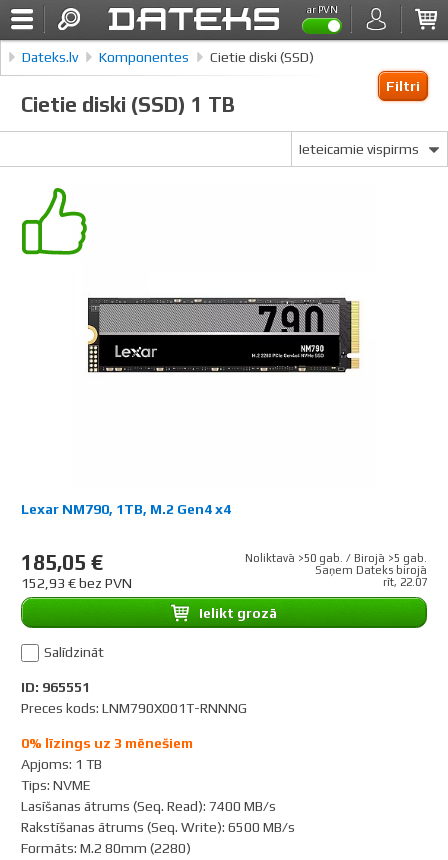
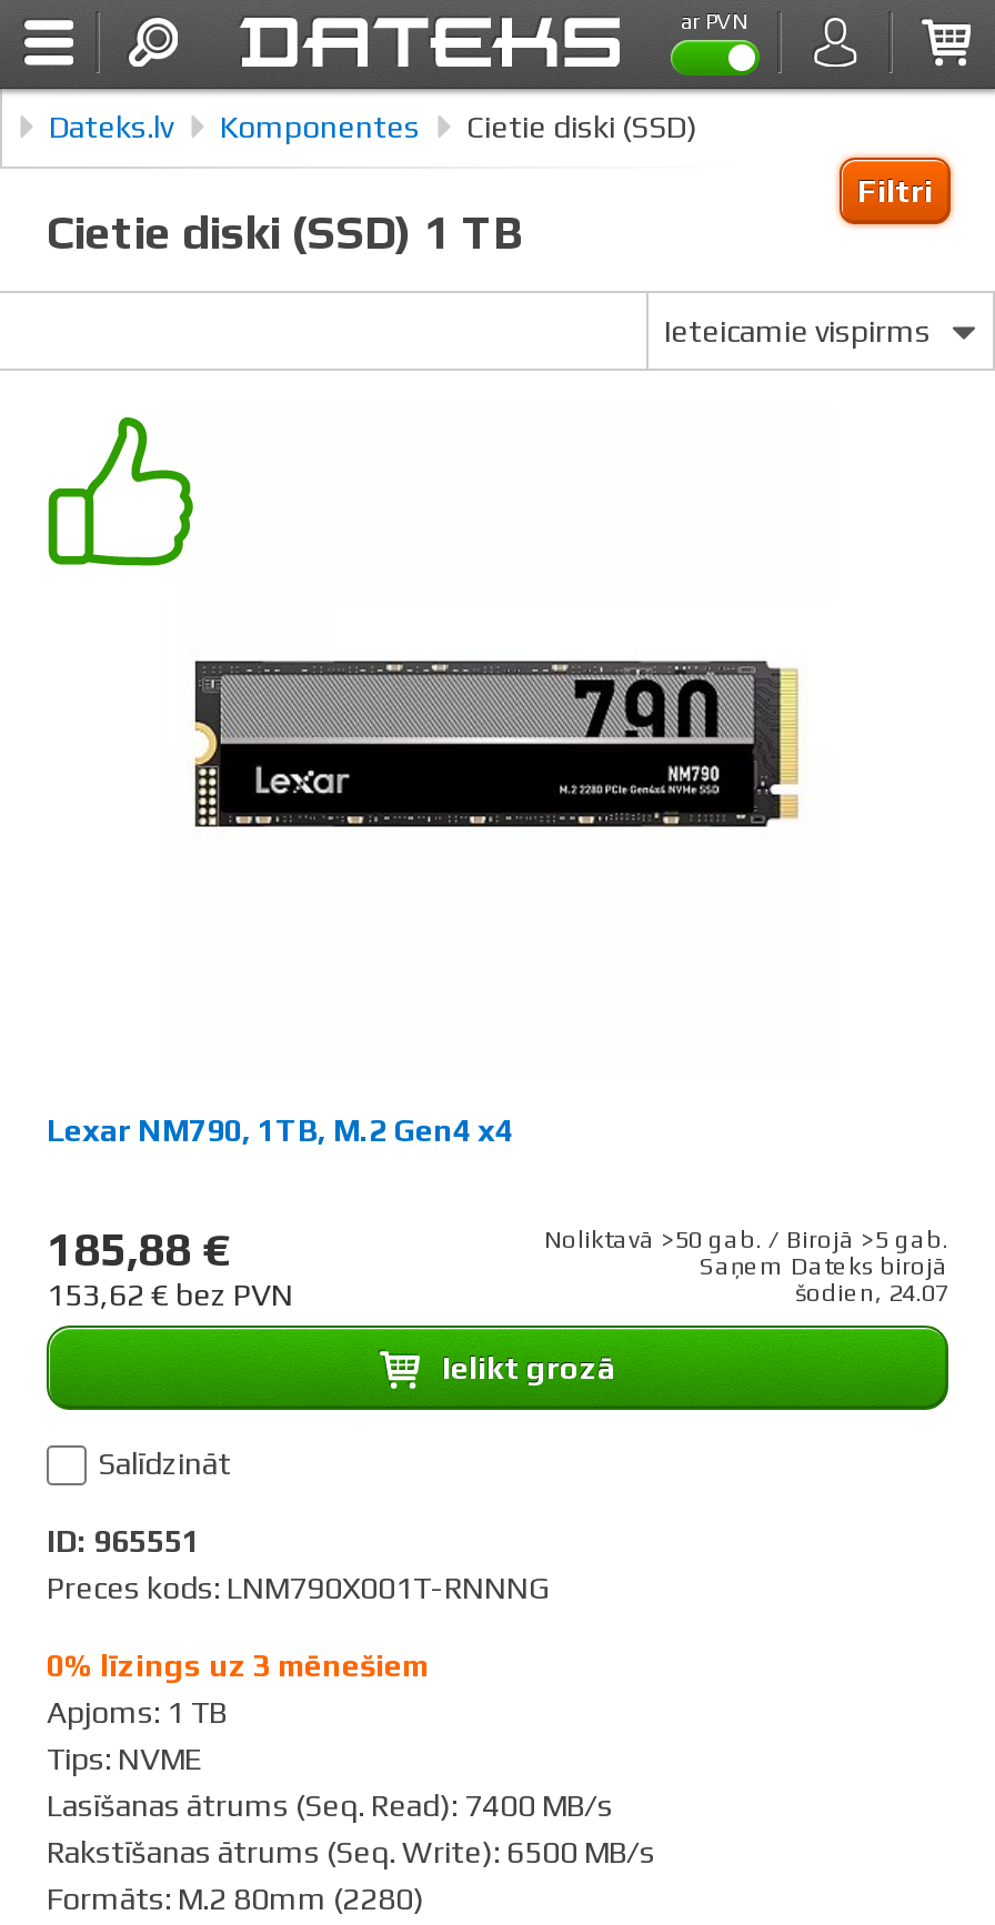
[21,550,103,575] 185,05 € -> [47,1222,229,1277] 185,88 €
[21,575,132,591] 152,93 € bez PVN -> [47,1277,293,1313] 153,62 € bez PVN
[383,576,427,588] rīt, 22.07 -> [795,1279,948,1306] šodien, 24.07

